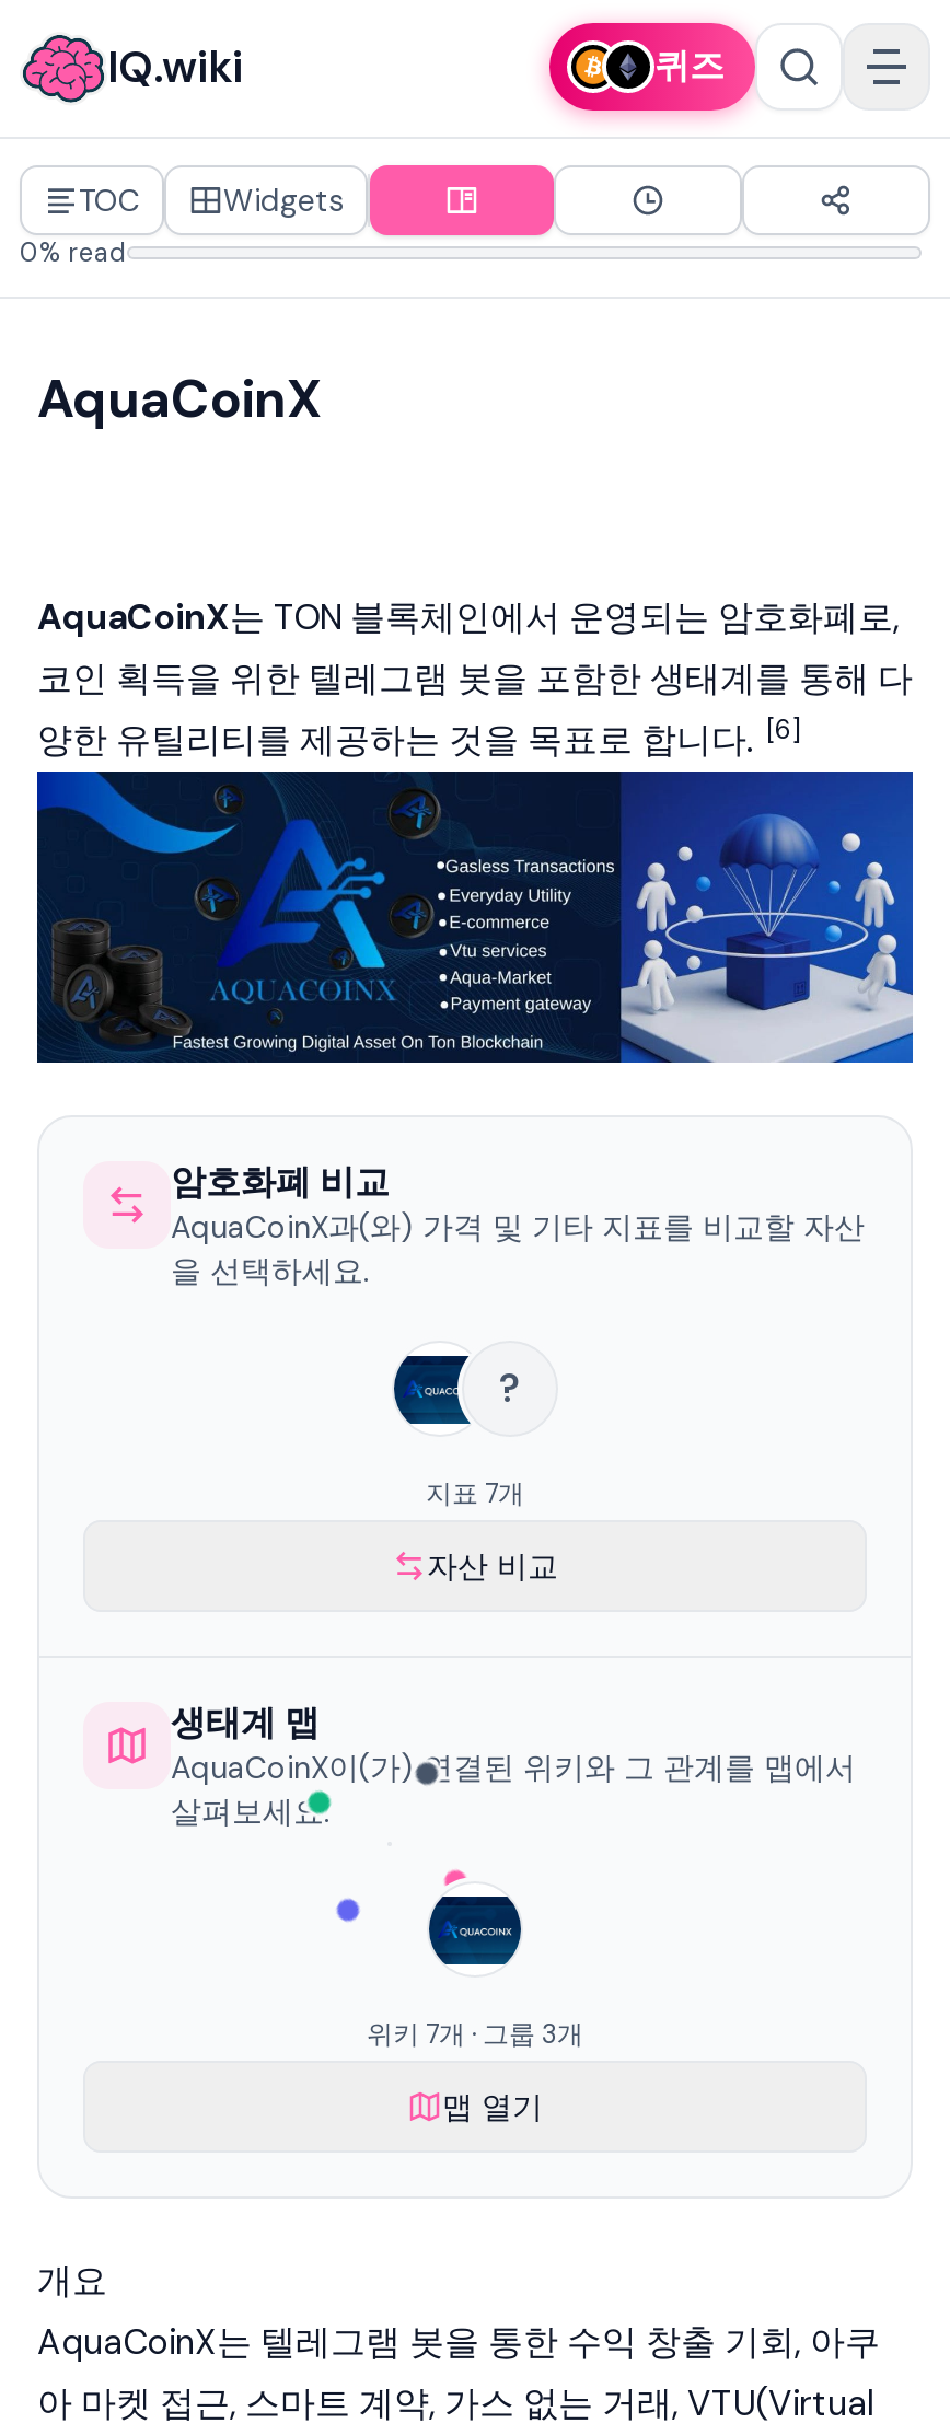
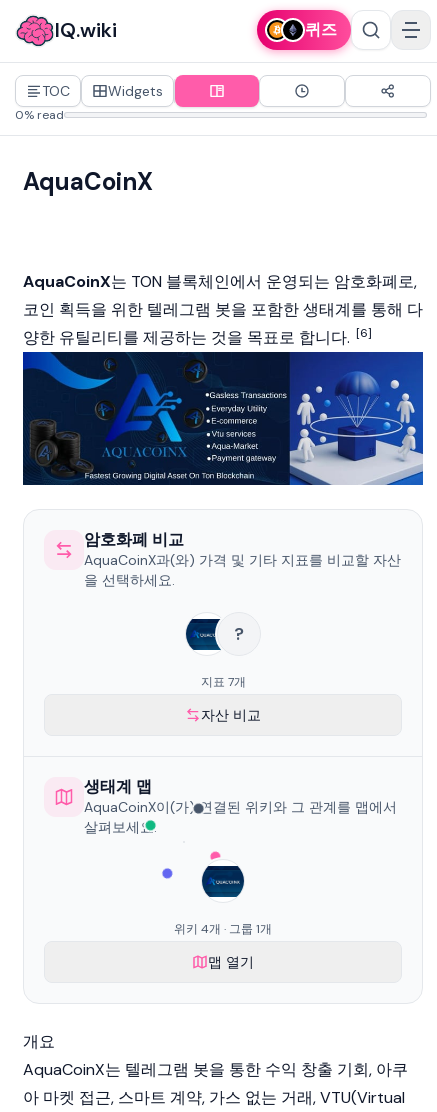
[367,2018,583,2053] 위키 7개 · 그룹 3개 -> [174,921,272,937] 위키 4개 · 그룹 1개

